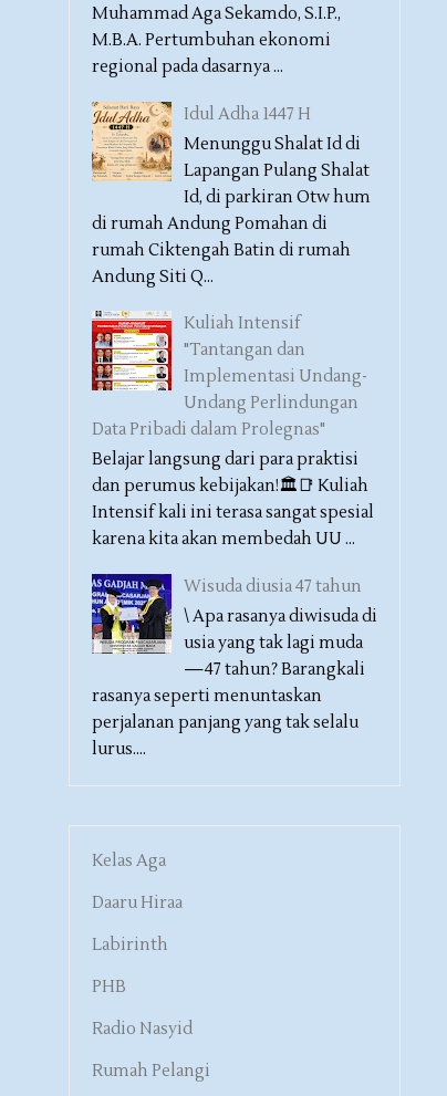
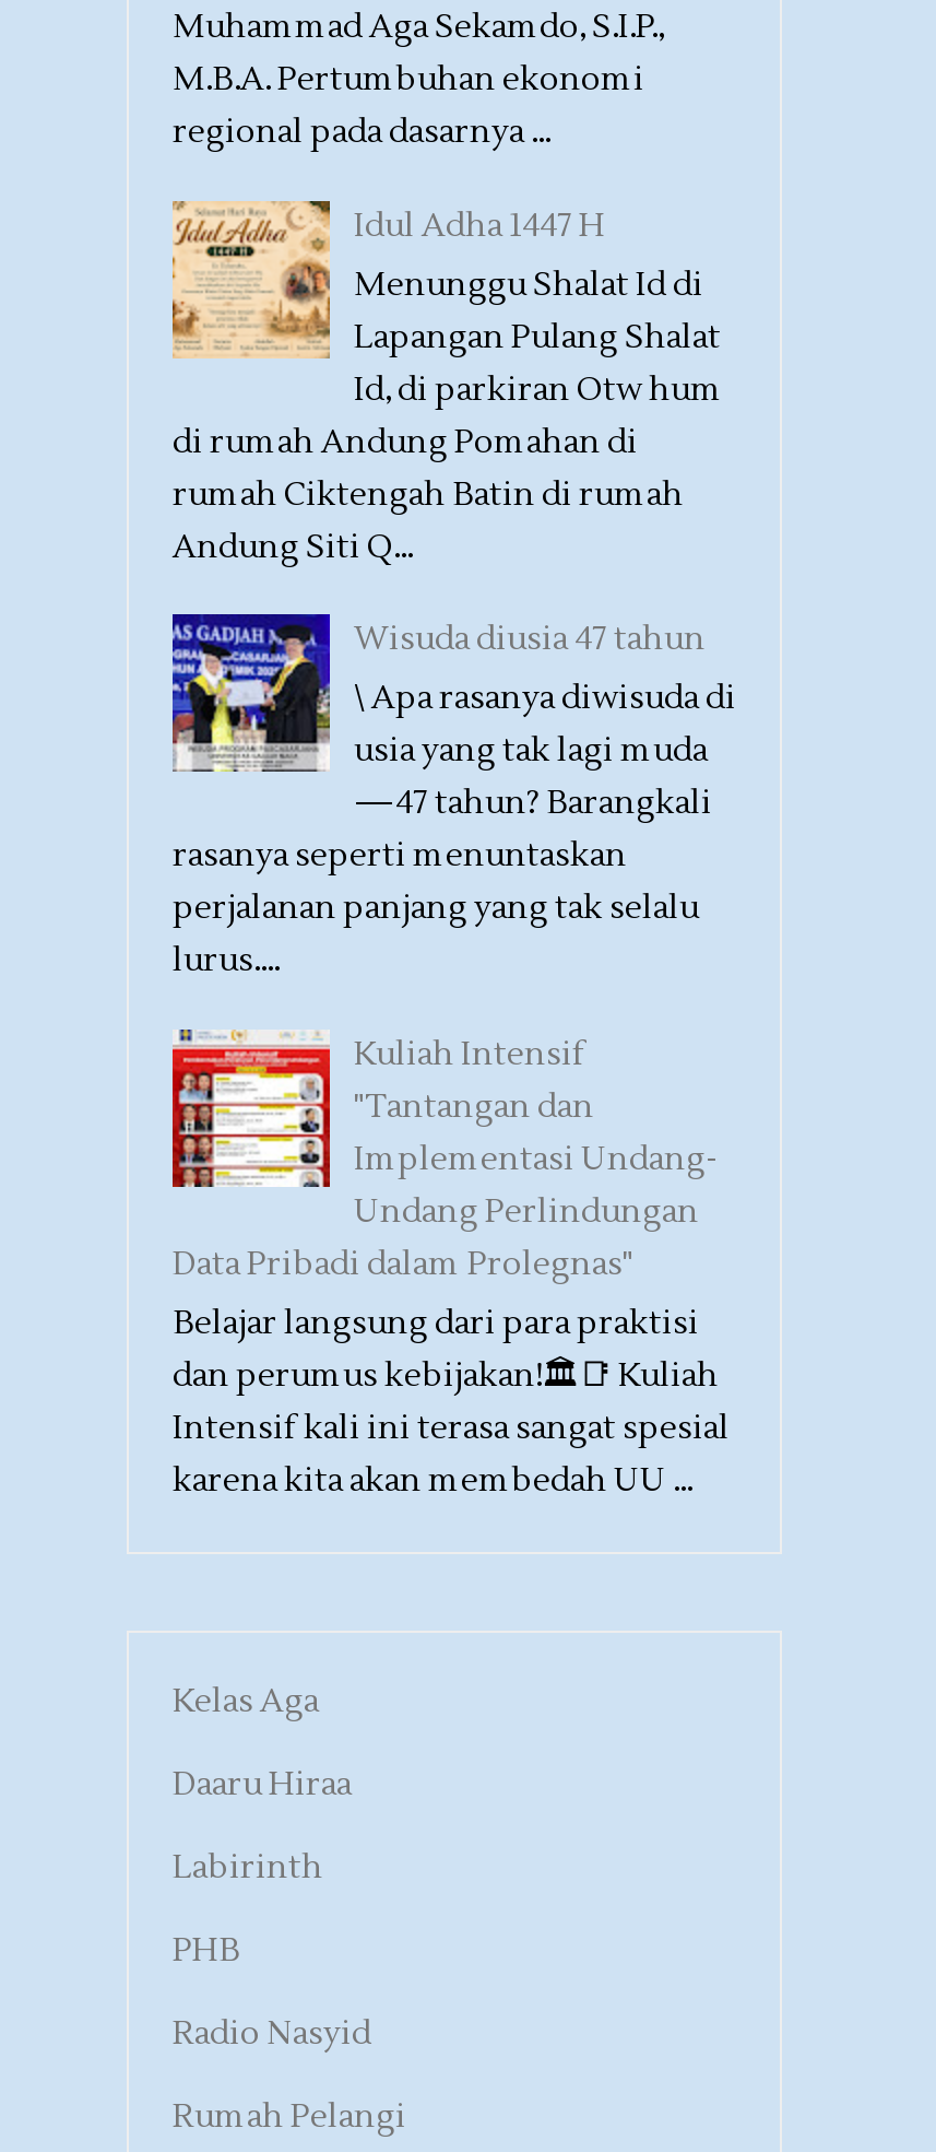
moved [91,310,374,550] -> [170,1027,730,1501]: [image] | Kuliah Intensif | "Tantangan dan | ... | Intensif kali ini terasa sangat spesial | karena kita akan membedah UU ...
moved [91,573,377,759] -> [170,612,736,982]: [image] | Wisuda diusia 47 tahun | \ Apa rasanya diwisuda di | usia yang tak lagi muda | —47 tahun? Barangkali | rasanya seperti menuntaskan | perjalanan panjang yang tak selalu | lurus....

